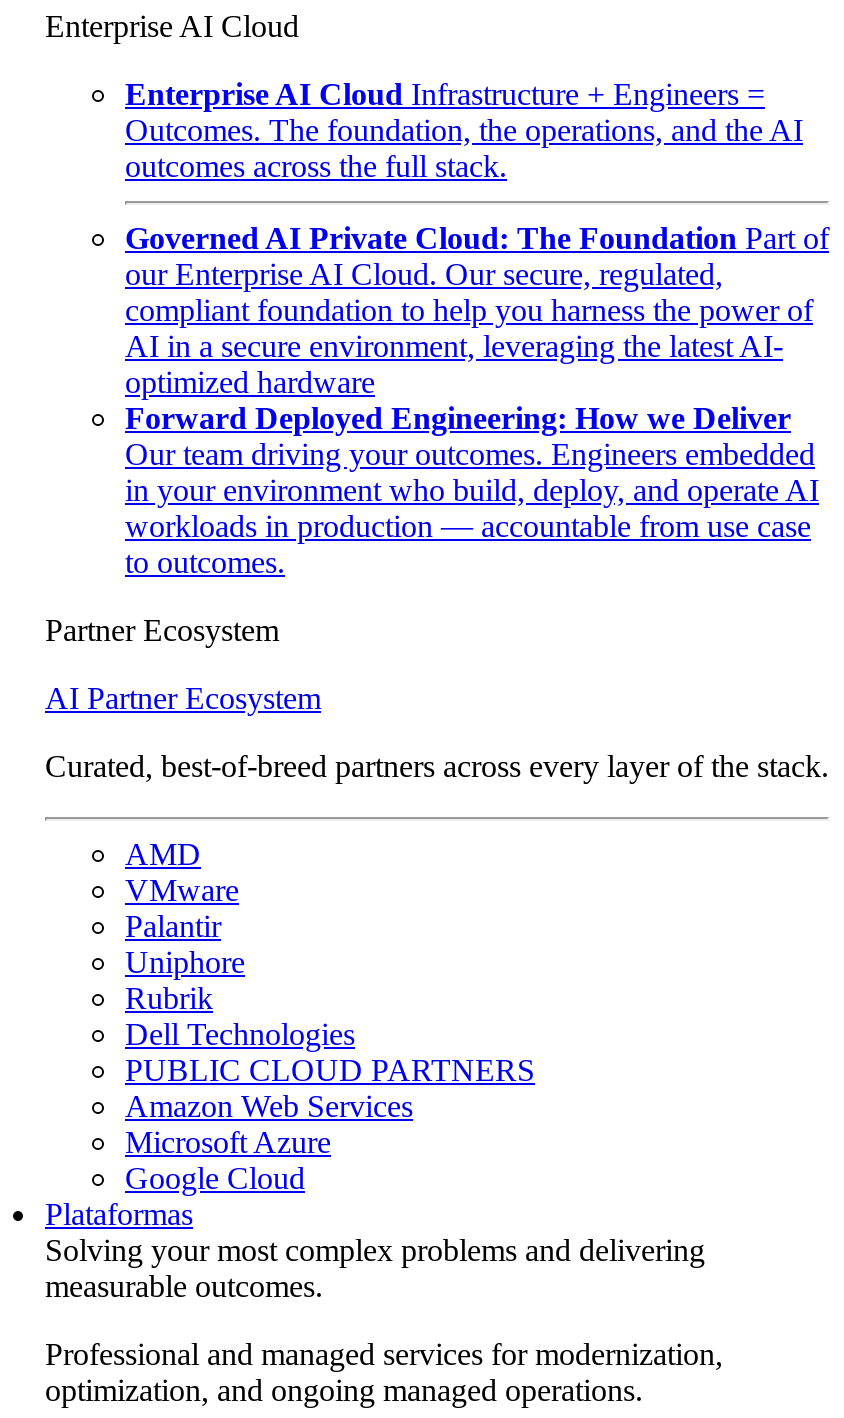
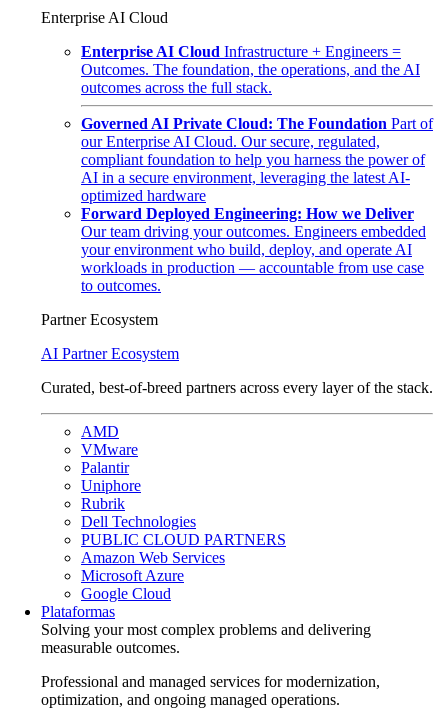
[125,473,819,507] in your environment who build, deploy, and operate AI -> [81,241,412,258] your environment who build, deploy, and operate AI

